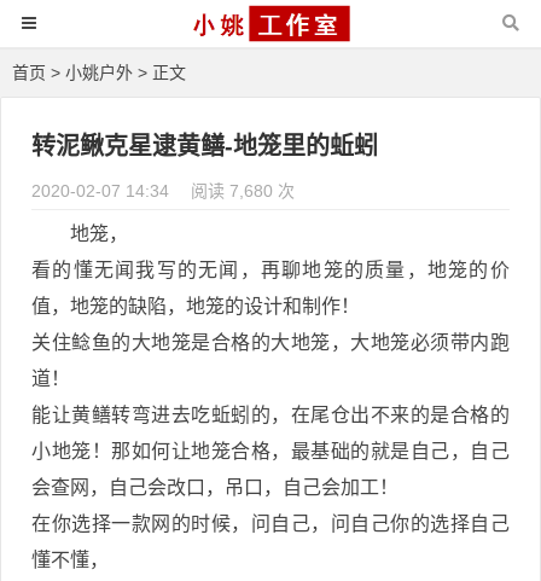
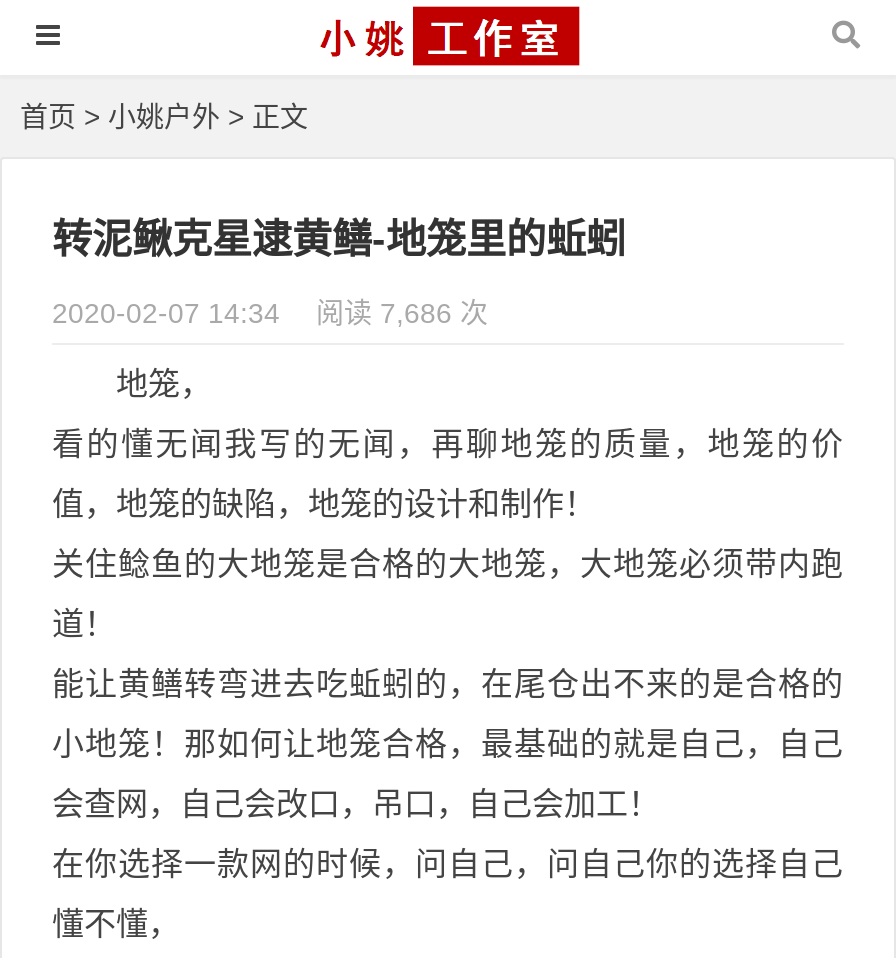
[31,181,295,201] 2020-02-07 14:34 阅读 7,680 次 -> [52,297,488,329] 2020-02-07 14:34 阅读 7,686 次

